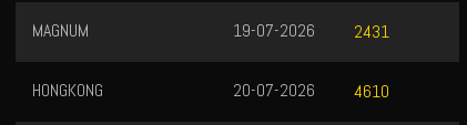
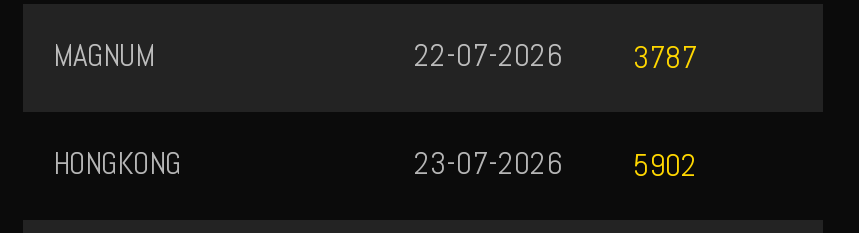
[232,20,314,42] 19-07-2026 -> [414,37,562,77] 22-07-2026
[354,21,389,43] 2431 -> [633,38,697,78] 3787
[232,80,314,102] 20-07-2026 -> [414,145,562,185] 23-07-2026
[354,81,389,103] 4610 -> [633,146,697,186] 5902

